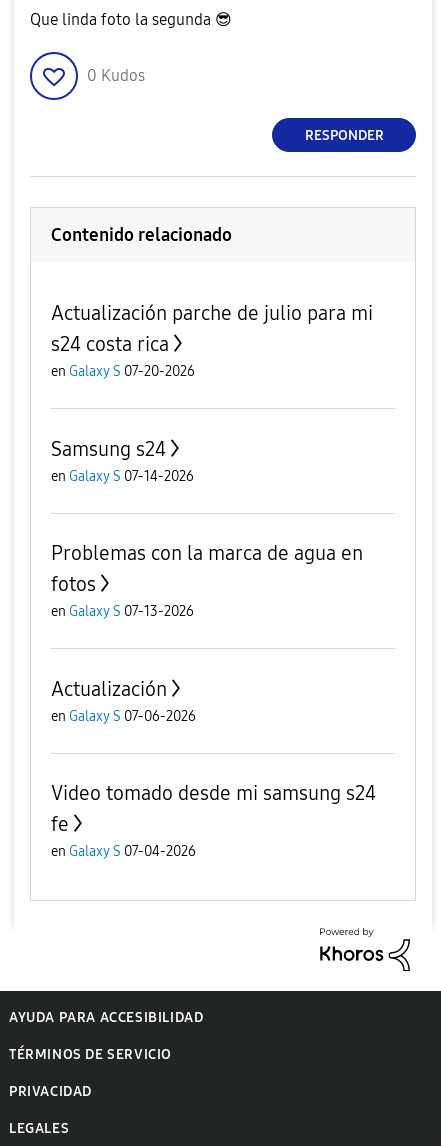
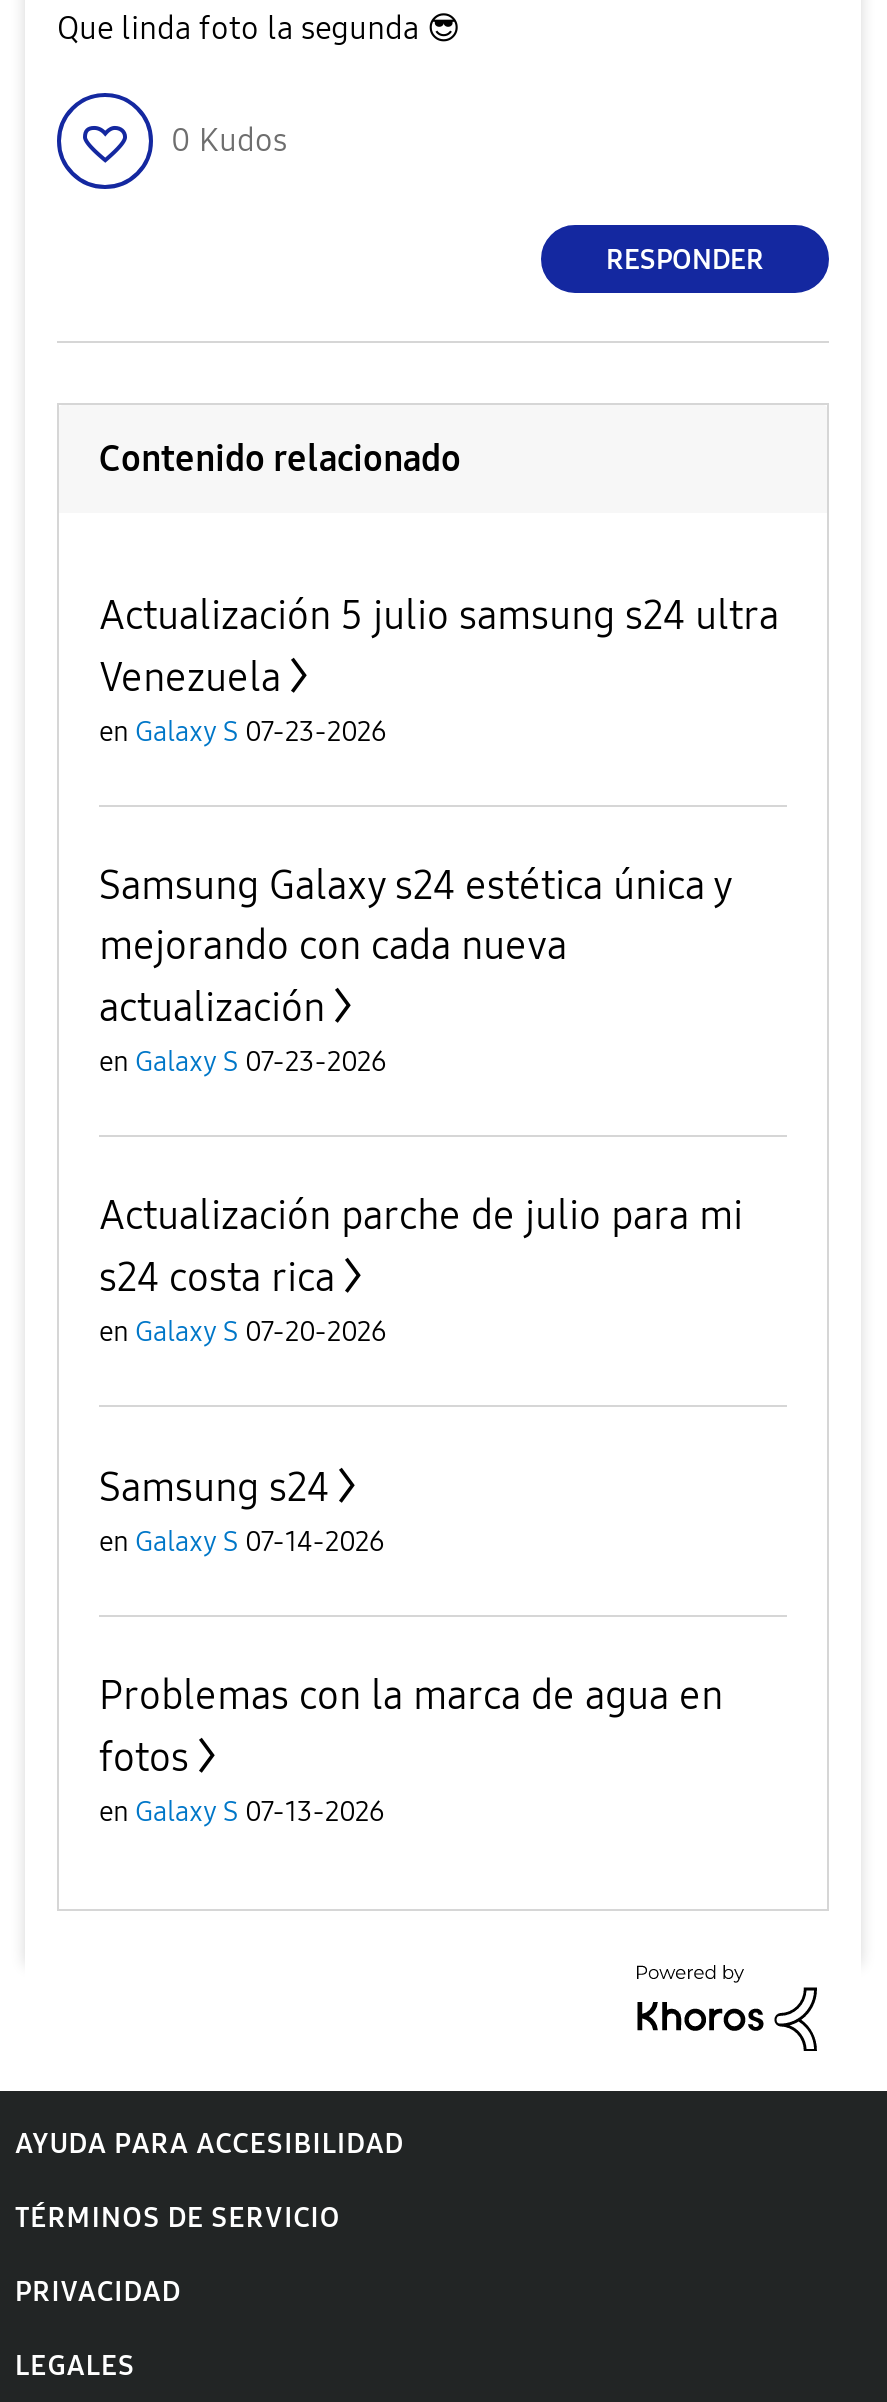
none -> [99,592,779,1080] Actualización 5 julio samsung s24 ultra | Venezuela | en Galaxy S 07-23-2026 | Samsung Galaxy s24 estética única y | mejorando con cada nueva | actualización | en Galaxy S 07-23-2026
moved [51,301,373,620] -> [99,1192,743,1830]: Actualización parche de julio para mi | s24 costa rica | en Galaxy S 07-20-2026 | Samsung s24 | en Galaxy S 07-14-2026 | Problemas con la marca de agua en | fotos | en Galaxy S 07-13-2026
[51,677,376,860] Actualización | en Galaxy S 07-06-2026 | Video tomado desde mi samsung s24 | fe | en Galaxy S 07-04-2026 -> none

